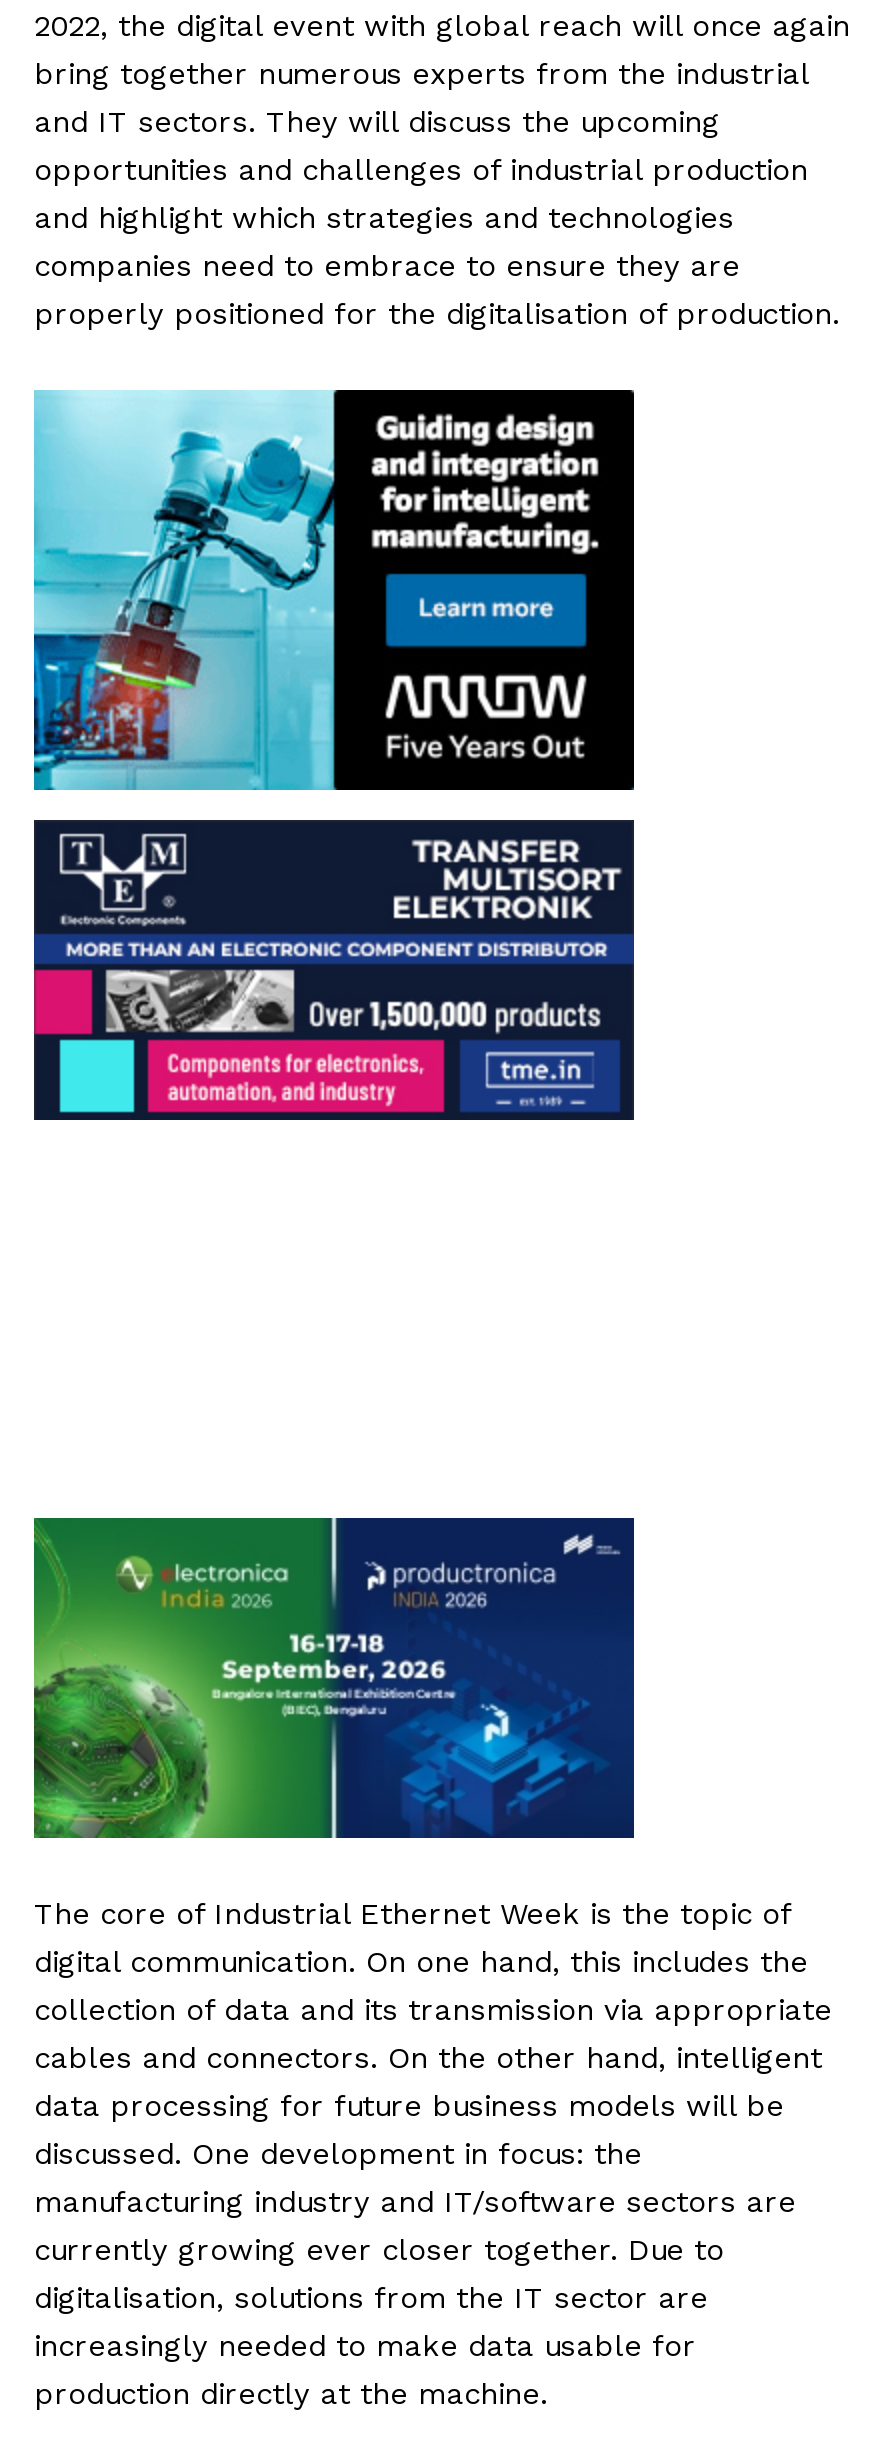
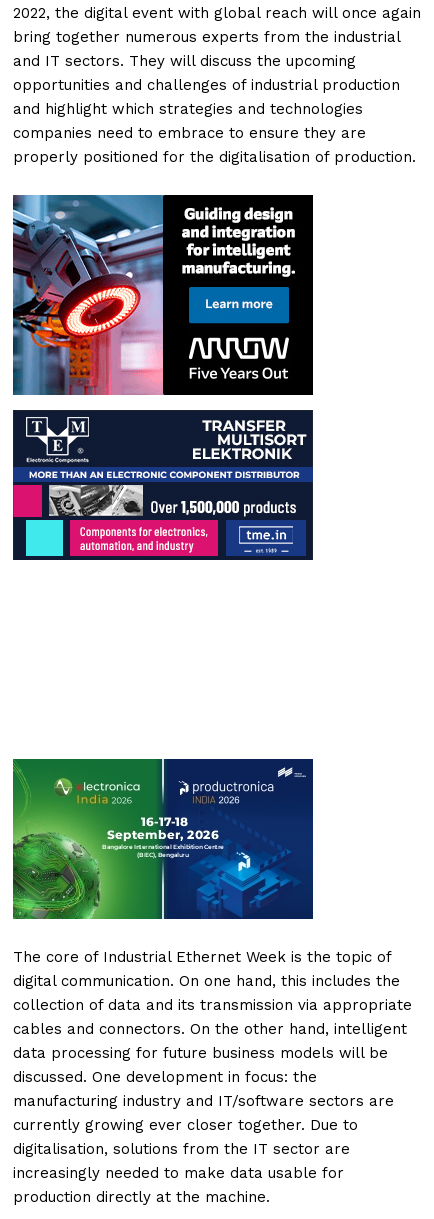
[32,390,336,792] [image] -> [12,194,164,396] [image]

